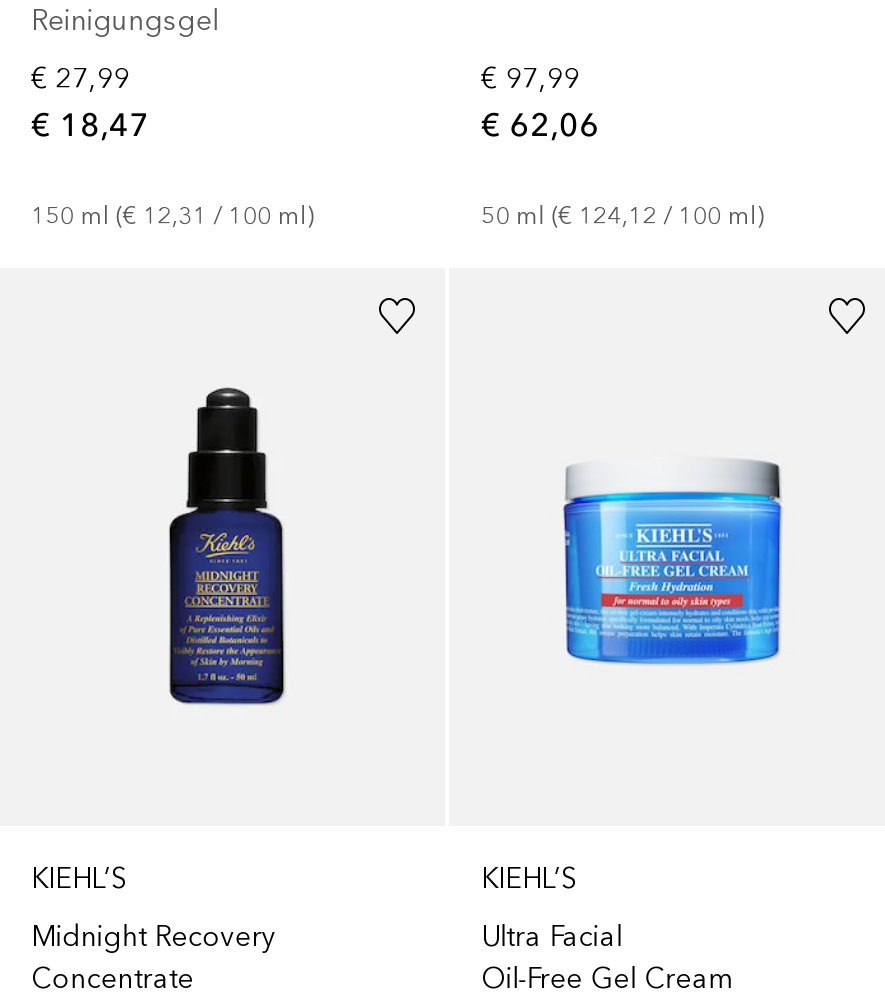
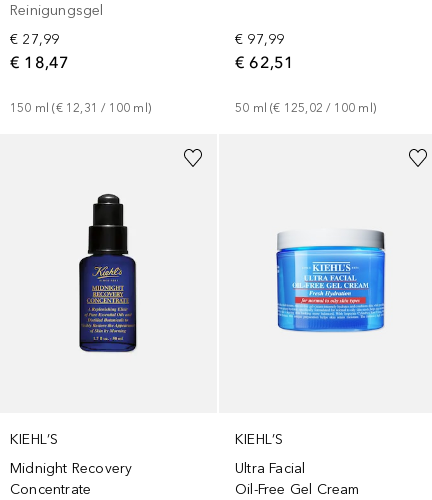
[481,105,600,145] € 62,06 -> [235,52,294,72] € 62,51
[481,203,763,231] 50 ml (€ 124,12 / 100 ml) -> [235,101,376,115] 50 ml (€ 125,02 / 100 ml)

